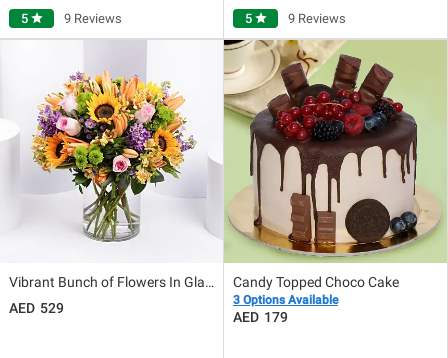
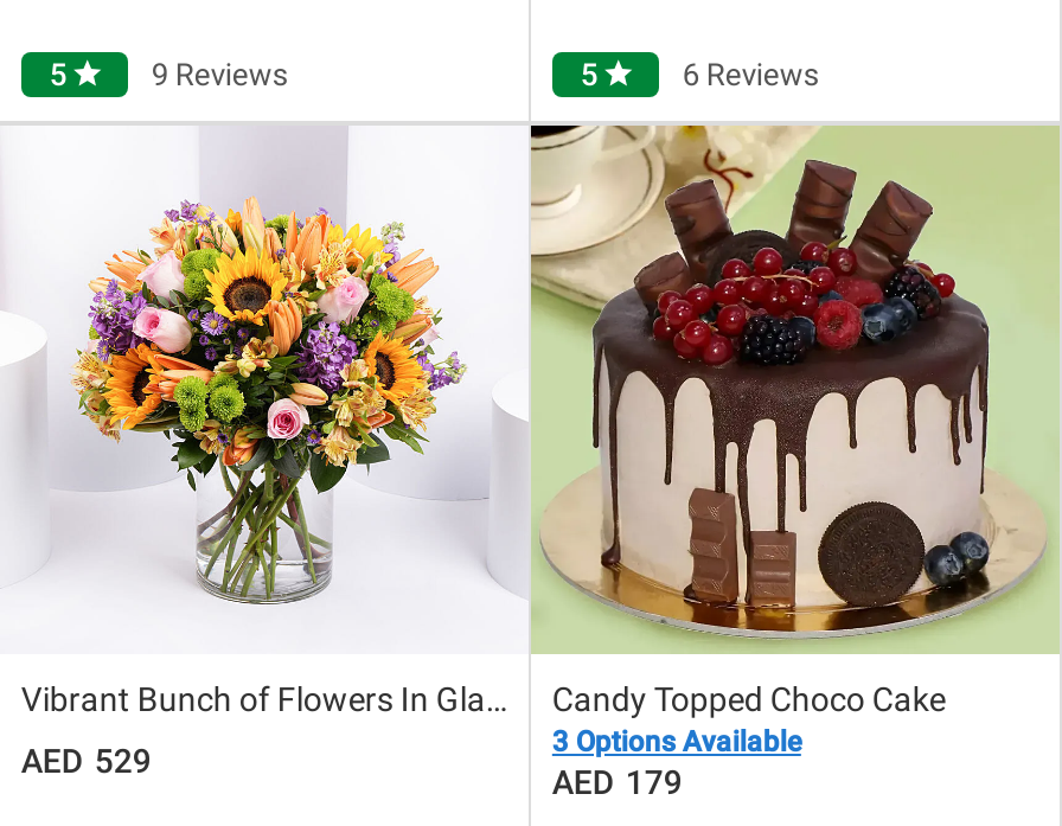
[288,10,346,25] 9 Reviews -> [682,56,820,91] 6 Reviews

